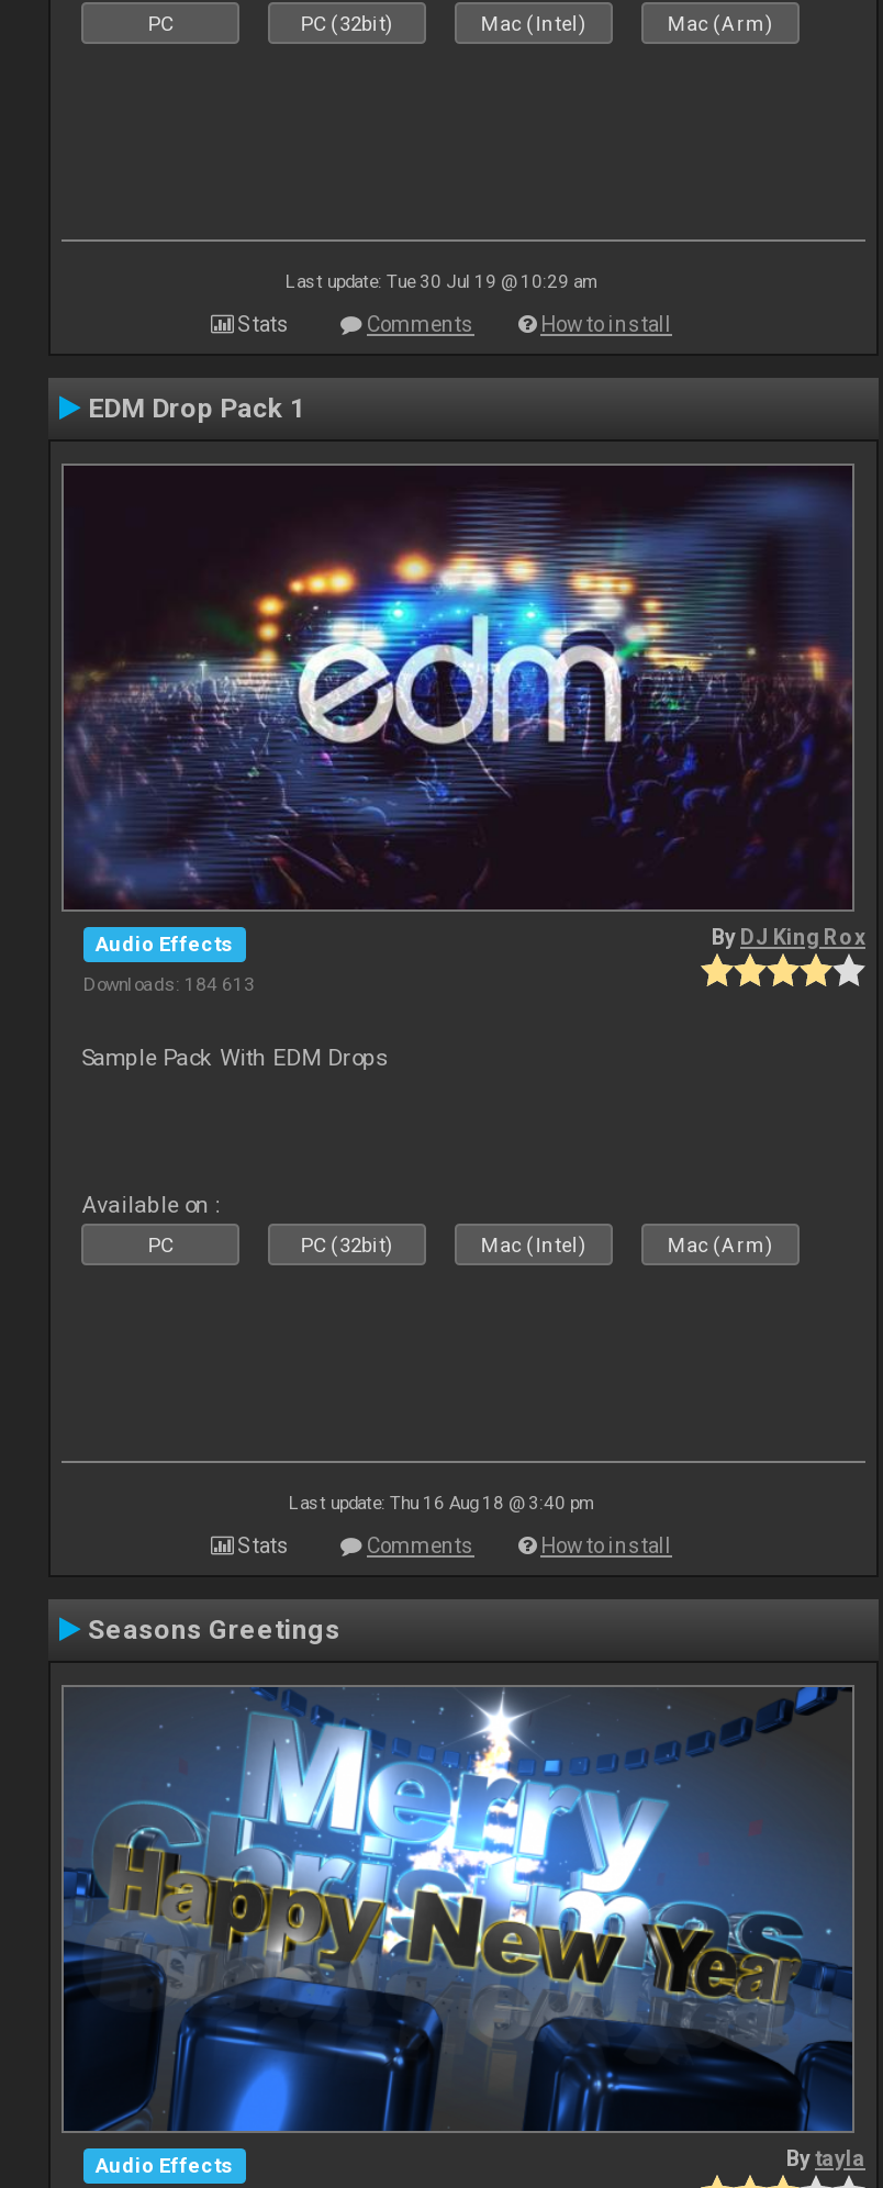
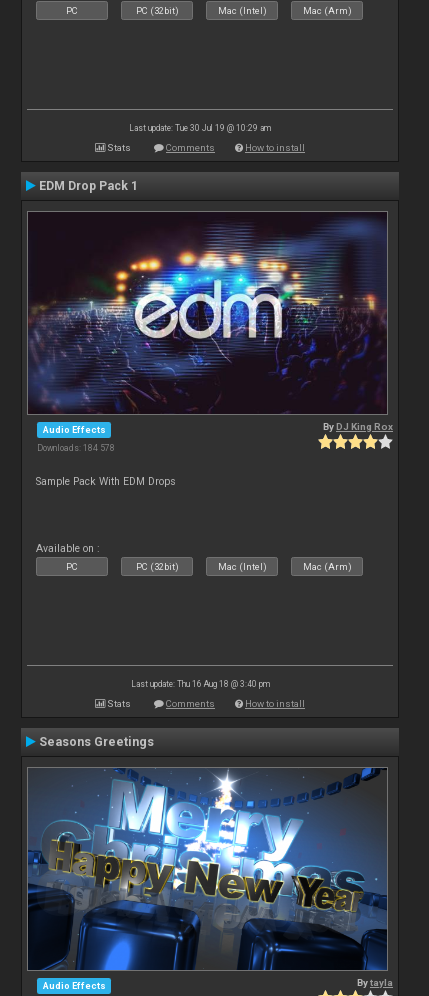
[83,973,255,994] Downloads: 184 613 -> [37,443,115,453] Downloads: 184 578

